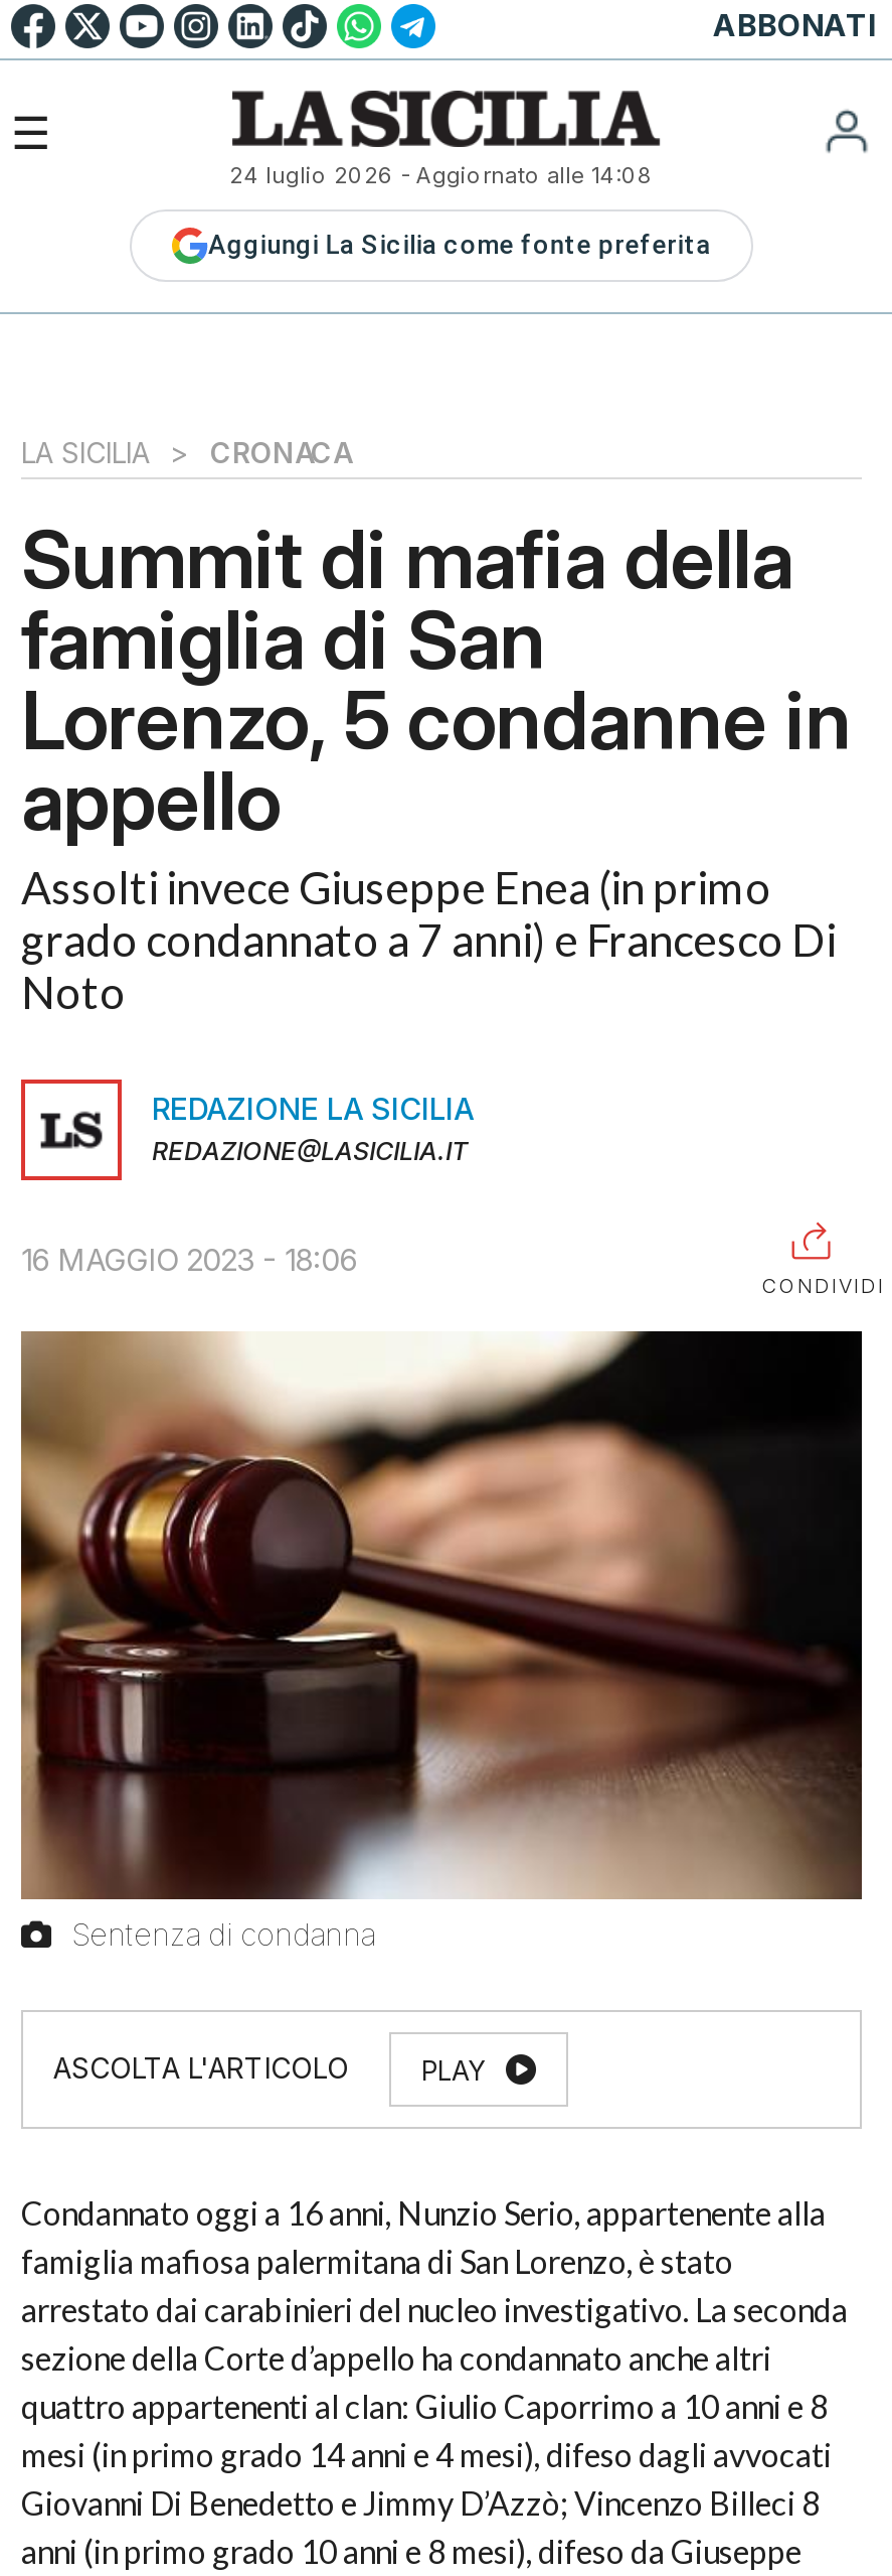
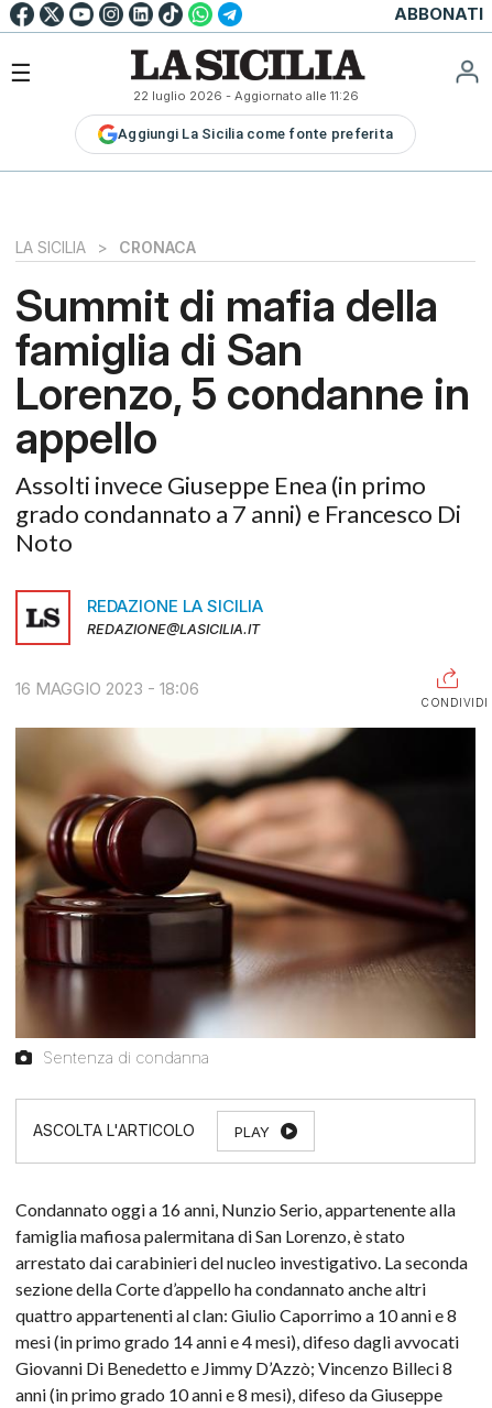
[229,160,654,188] 24 luglio 2026 - Aggiornato alle 14:08 -> [133,88,358,103] 22 luglio 2026 - Aggiornato alle 11:26

